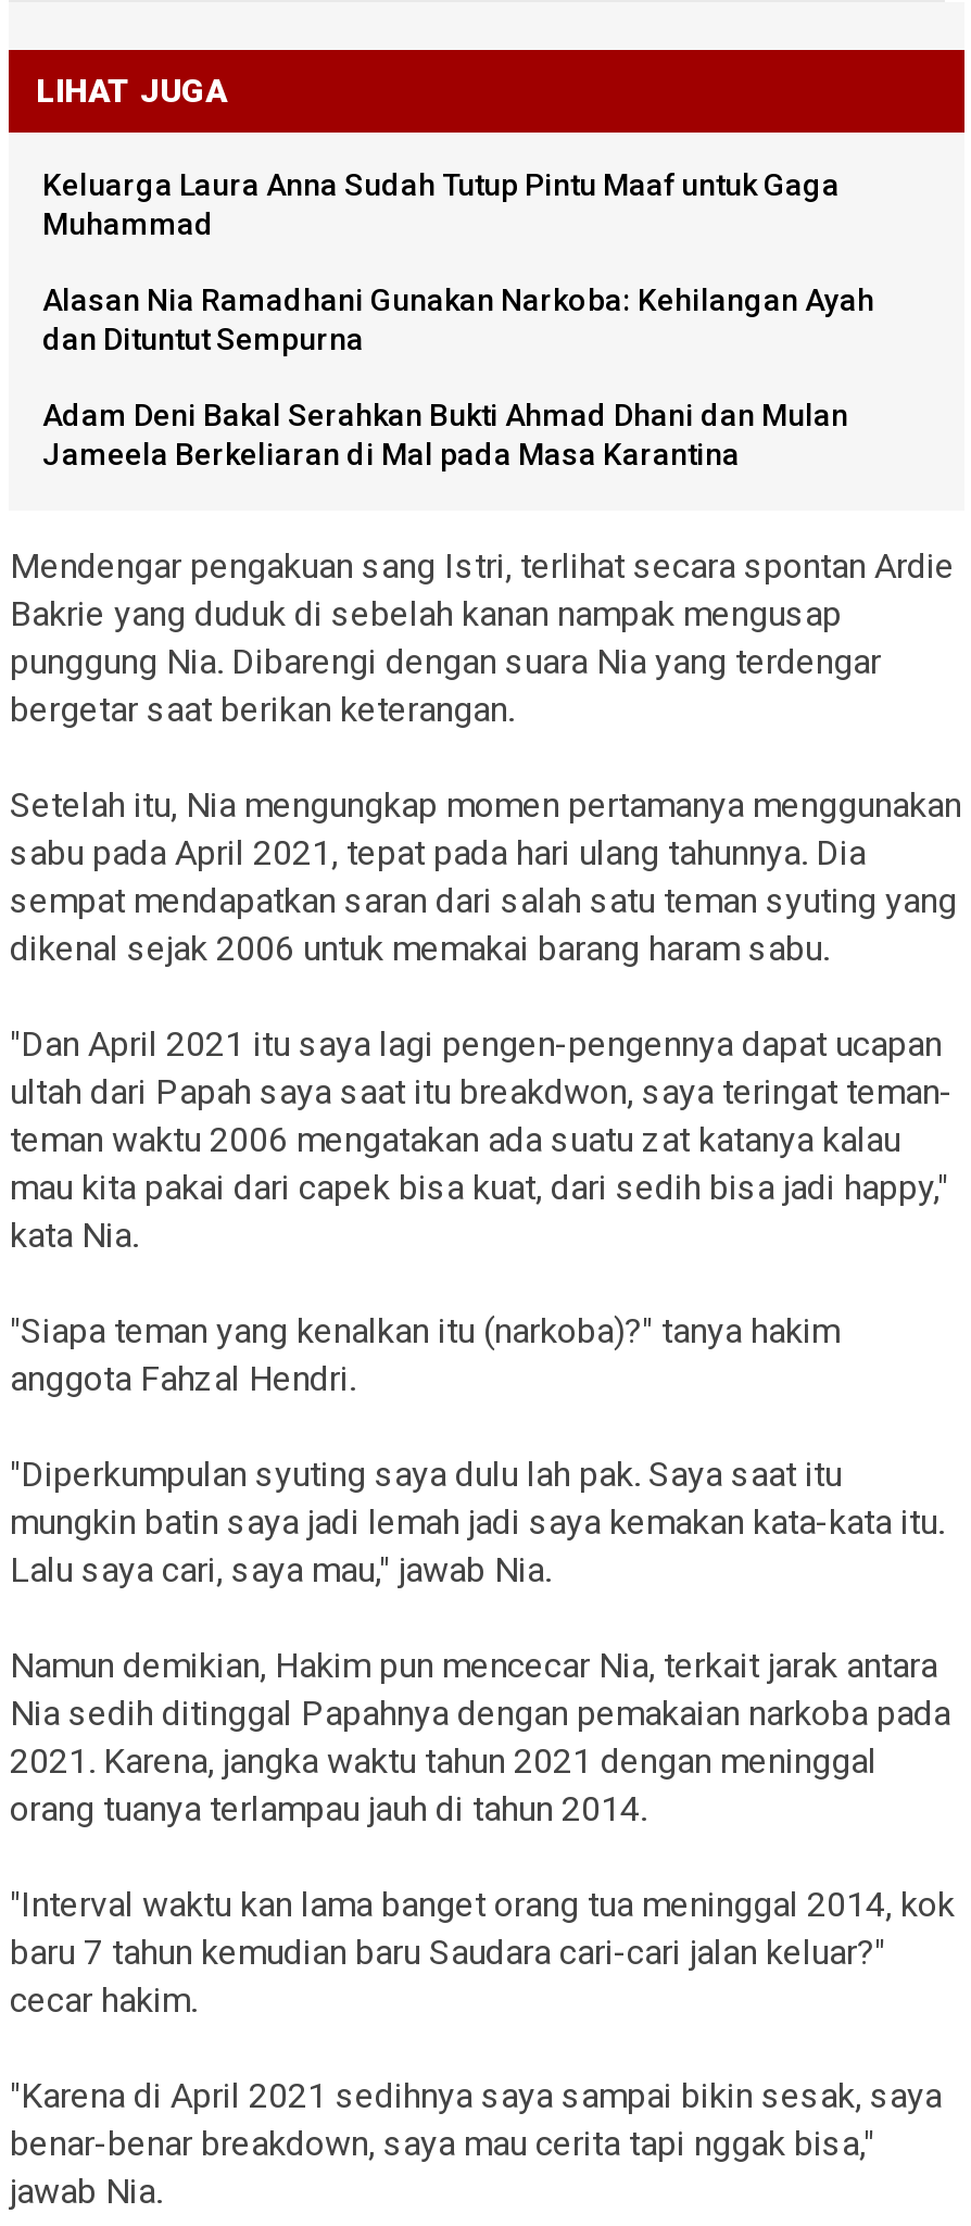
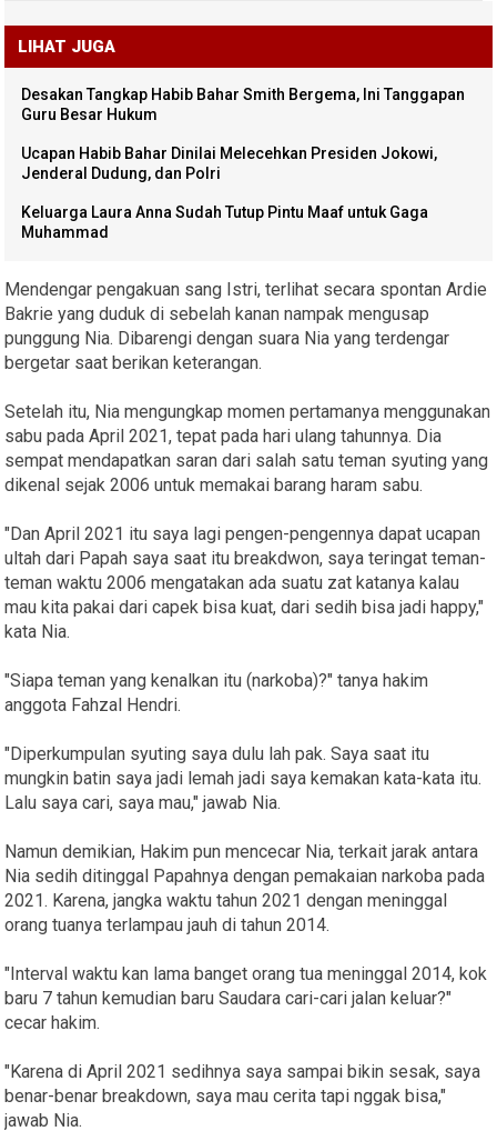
none -> [22,85,465,182] Desakan Tangkap Habib Bahar Smith Bergema, Ini Tanggapan | Guru Besar Hukum | Ucapan Habib Bahar Dinilai Melecehkan Presiden Jokowi, | Jenderal Dudung, dan Polri
moved [42,167,840,241] -> [22,203,429,241]: Keluarga Laura Anna Sudah Tutup Pintu Maaf untuk Gaga | Muhammad
[42,282,874,471] Alasan Nia Ramadhani Gunakan Narkoba: Kehilangan Ayah | dan Dituntut Sempurna | Adam Deni Bakal Serahkan Bukti Ahmad Dhani dan Mulan | Jameela Berkeliaran di Mal pada Masa Karantina -> none

